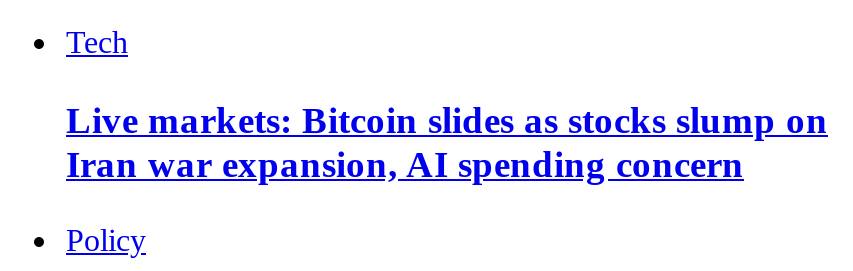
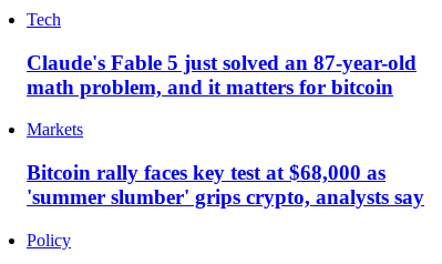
[66,98,828,184] Live markets: Bitcoin slides as stocks slump on | Iran war expansion, AI spending concern -> [27,51,424,209] Claude's Fable 5 just solved an 87-year-old | math problem, and it matters for bitcoin | Markets | Bitcoin rally faces key test at $68,000 as | 'summer slumber' grips crypto, analysts say

